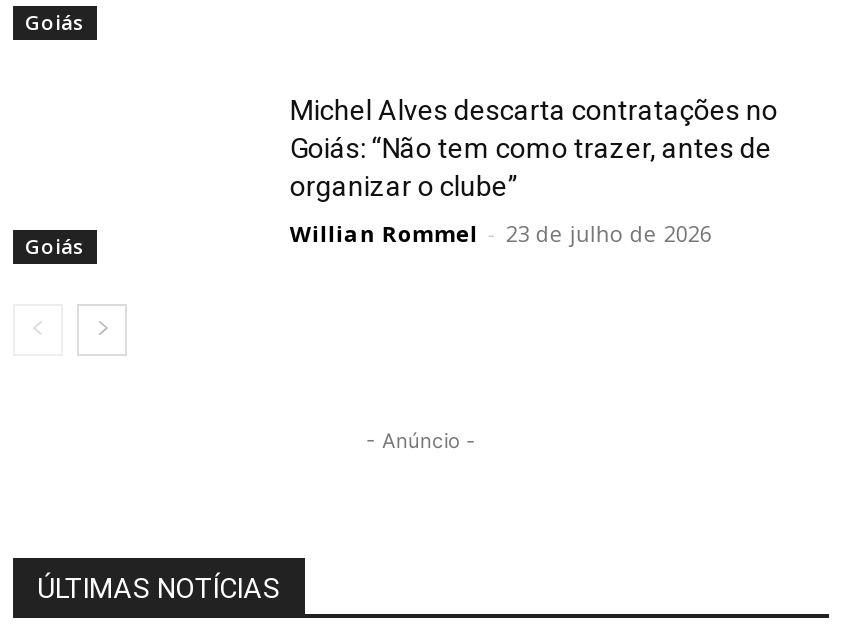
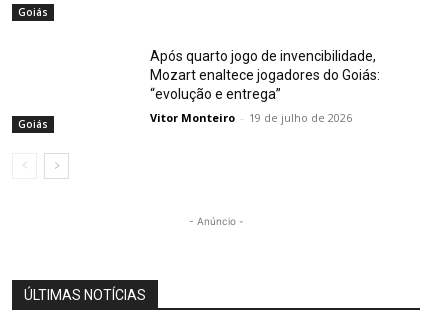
[290,95,778,203] Michel Alves descarta contratações no | Goiás: “Não tem como trazer, antes de | organizar o clube” -> [150,48,380,102] Após quarto jogo de invencibilidade, | Mozart enaltece jogadores do Goiás: | “evolução e entrega”
[290,219,712,249] Willian Rommel - 23 de julho de 2026 -> [150,110,352,125] Vitor Monteiro - 19 de julho de 2026

